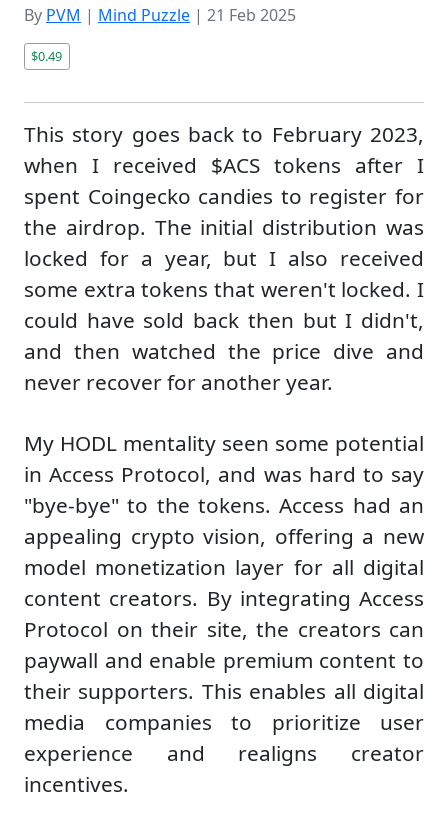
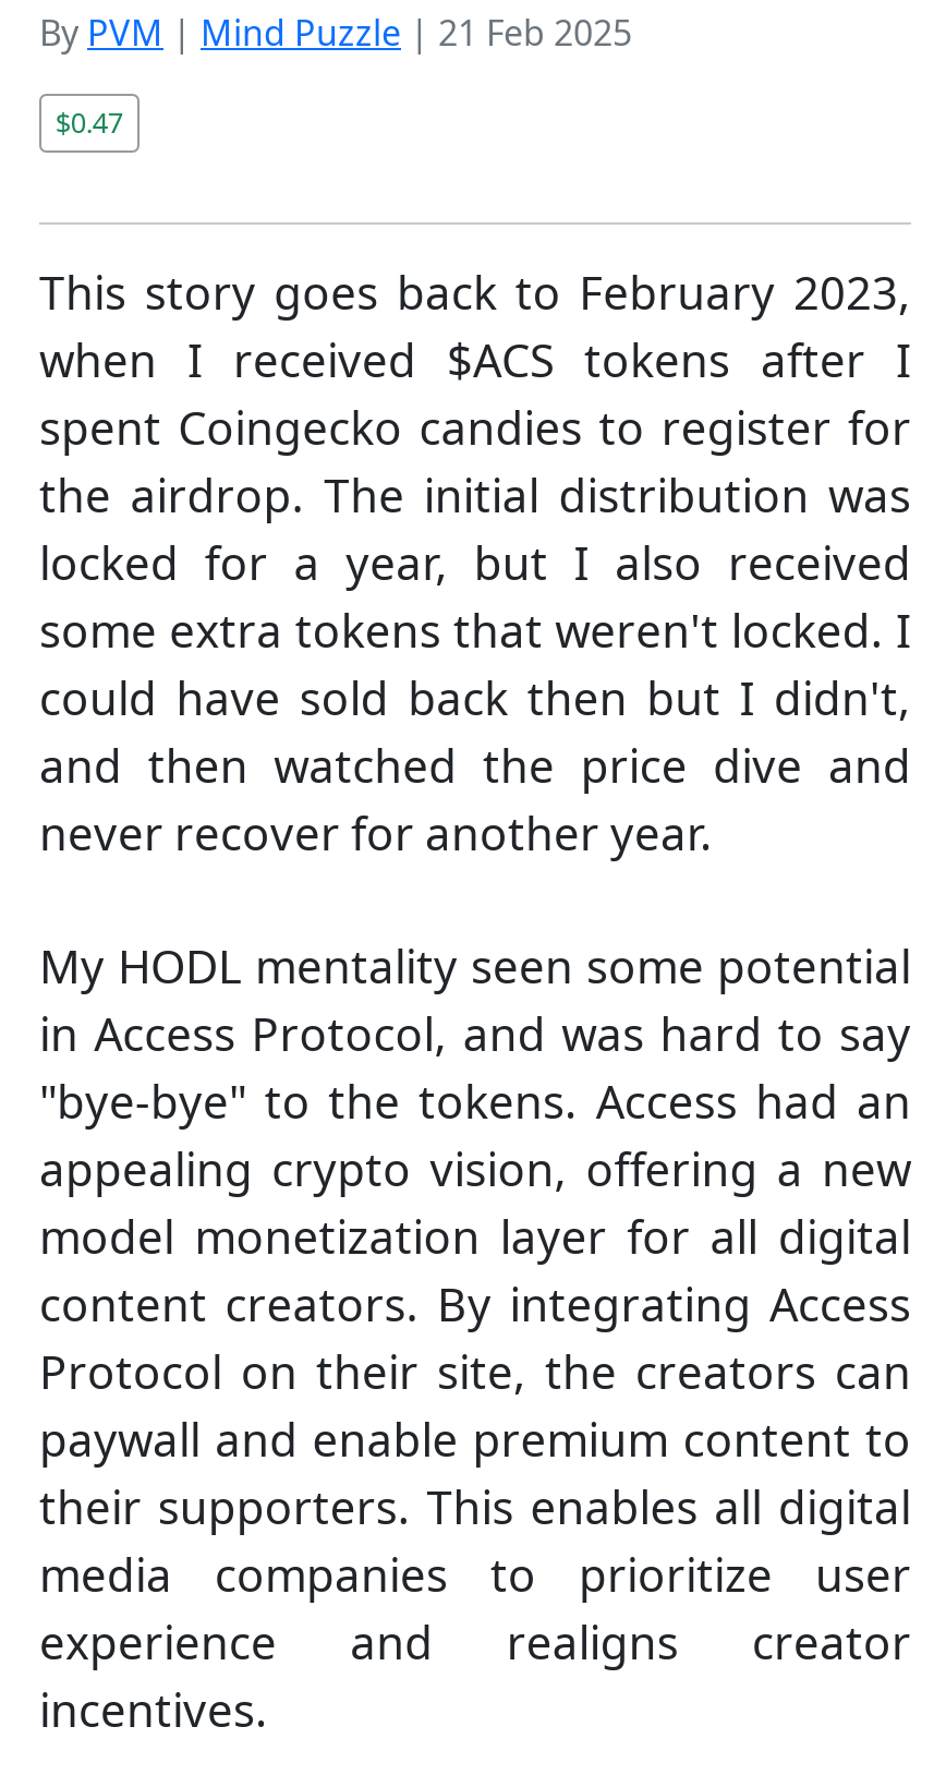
[31,47,62,65] $0.49 -> [55,102,123,141] $0.47

